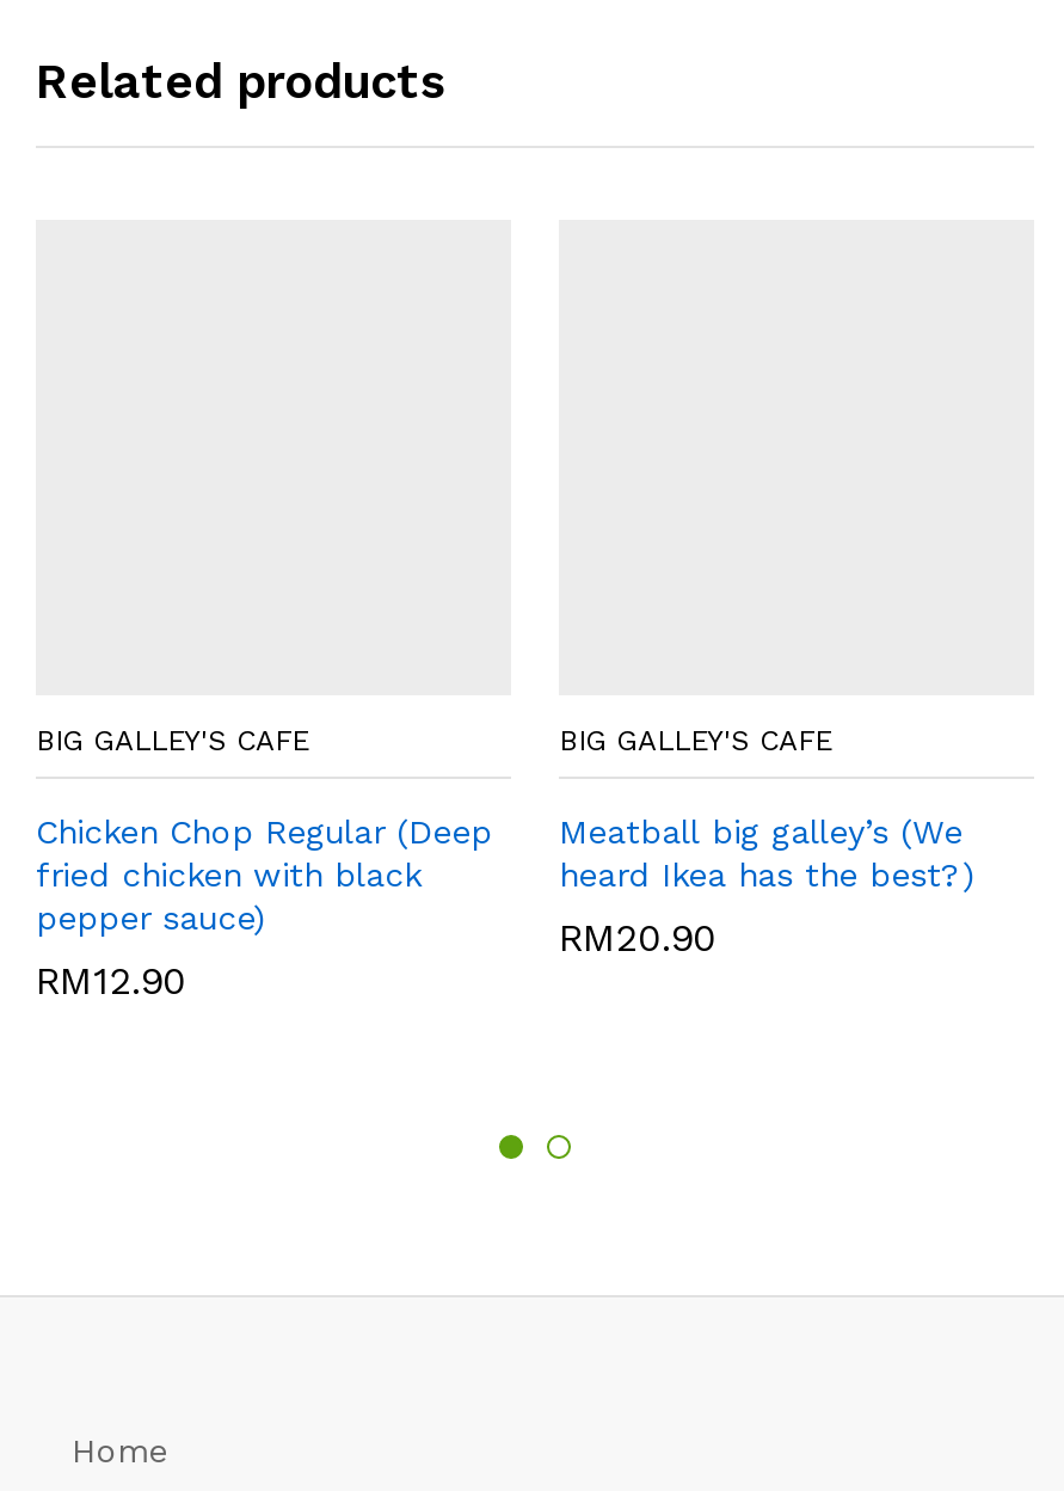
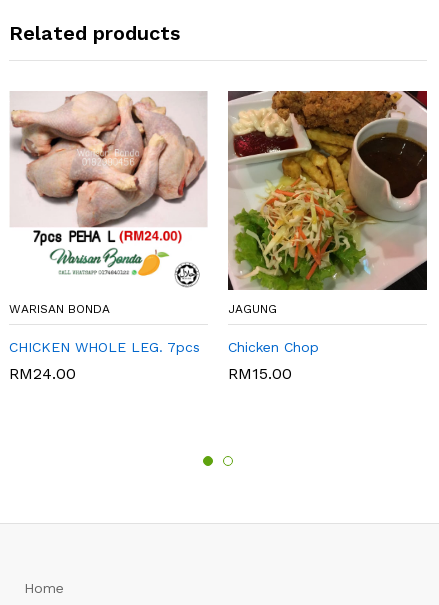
none -> [10,91,207,287] [image]
none -> [227,90,428,291] [image]
[36,725,308,758] BIG GALLEY'S CAFE -> [9,302,110,316] WARISAN BONDA
[559,725,831,758] BIG GALLEY'S CAFE -> [228,302,277,316] JAGUNG
[36,813,492,937] Chicken Chop Regular (Deep | fried chicken with black | pepper sauce) -> [9,339,200,355] CHICKEN WHOLE LEG. 7pcs
[559,813,974,894] Meatball big galley’s (We | heard Ikea has the best?) -> [228,339,319,355] Chicken Chop
[559,916,716,961] RM20.90 -> [228,364,292,383] RM15.00
[36,959,186,1004] RM12.90 -> [9,364,76,383] RM24.00

